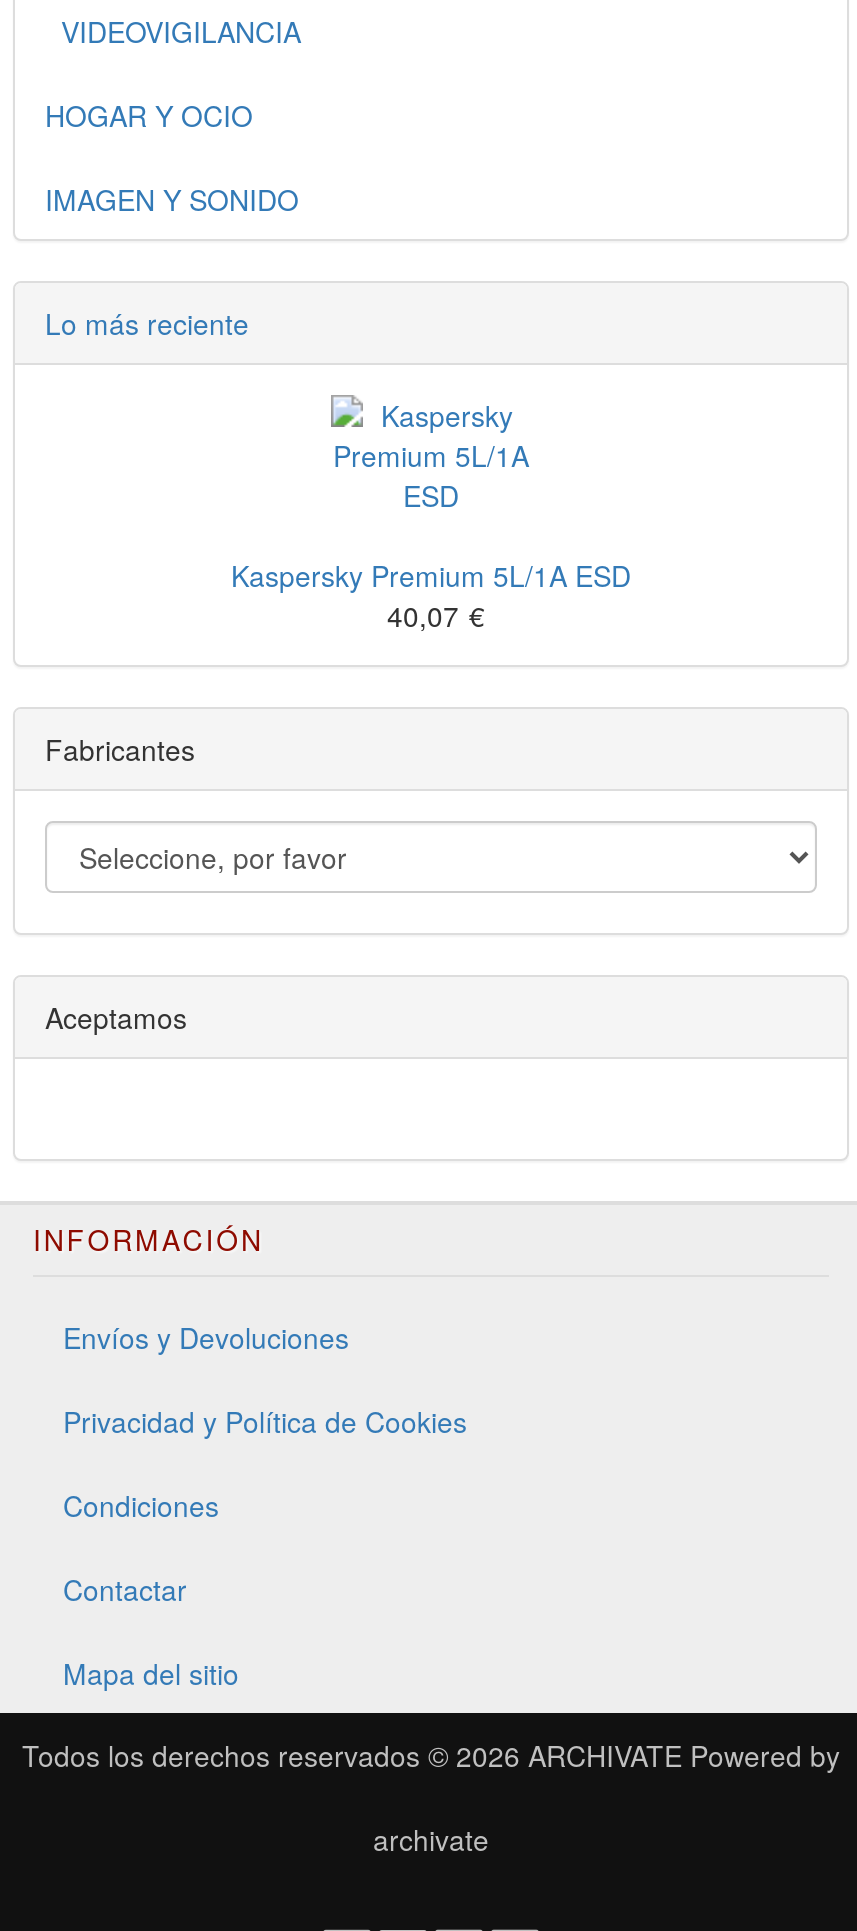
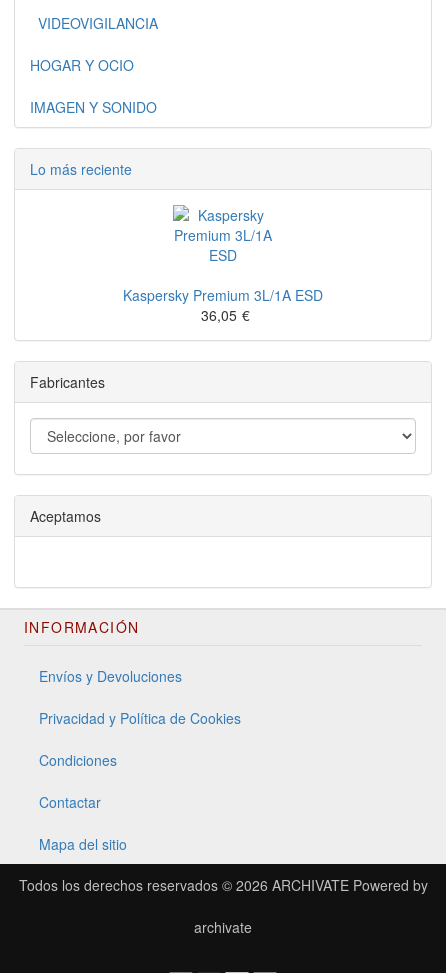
[231,555,631,595] Kaspersky Premium 5L/1A ESD -> [123,285,323,305] Kaspersky Premium 3L/1A ESD
[387,595,485,635] 40,07 € -> [201,305,250,325] 36,05 €

